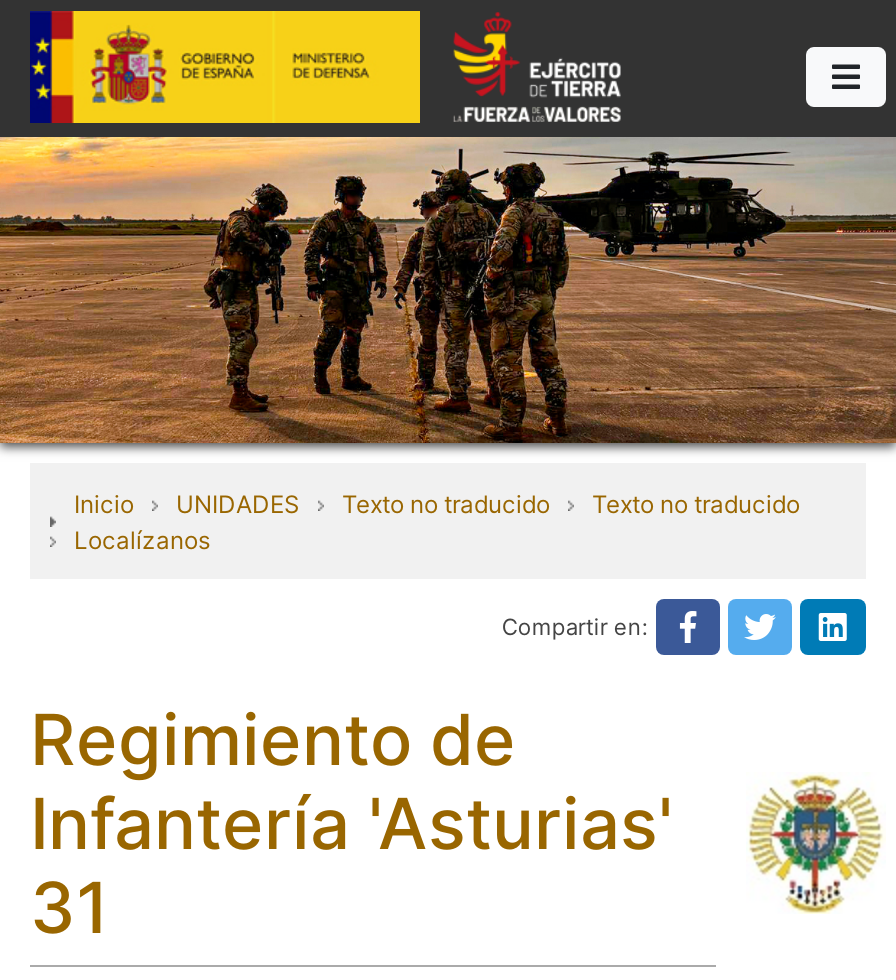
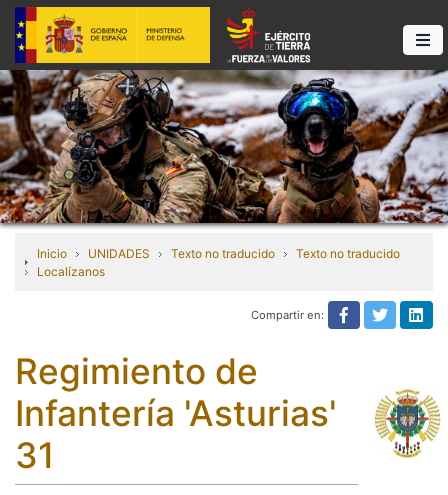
[6,135,890,445] [image] -> [3,70,445,224] [image]

